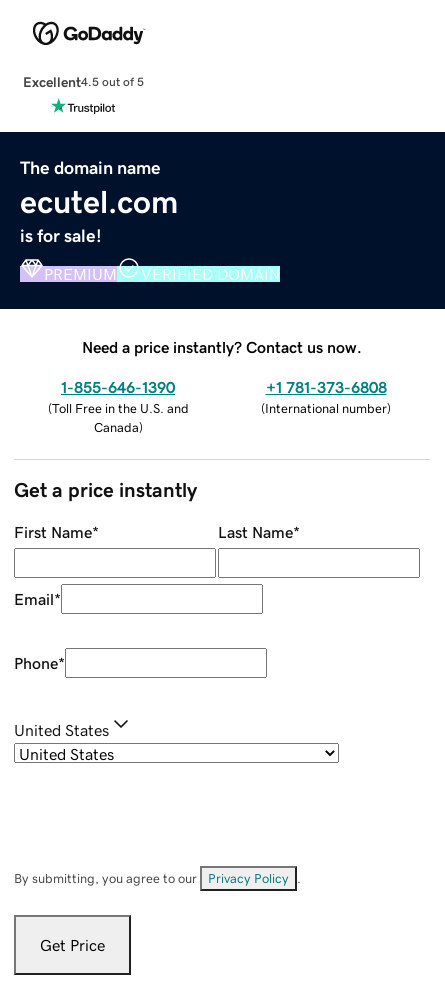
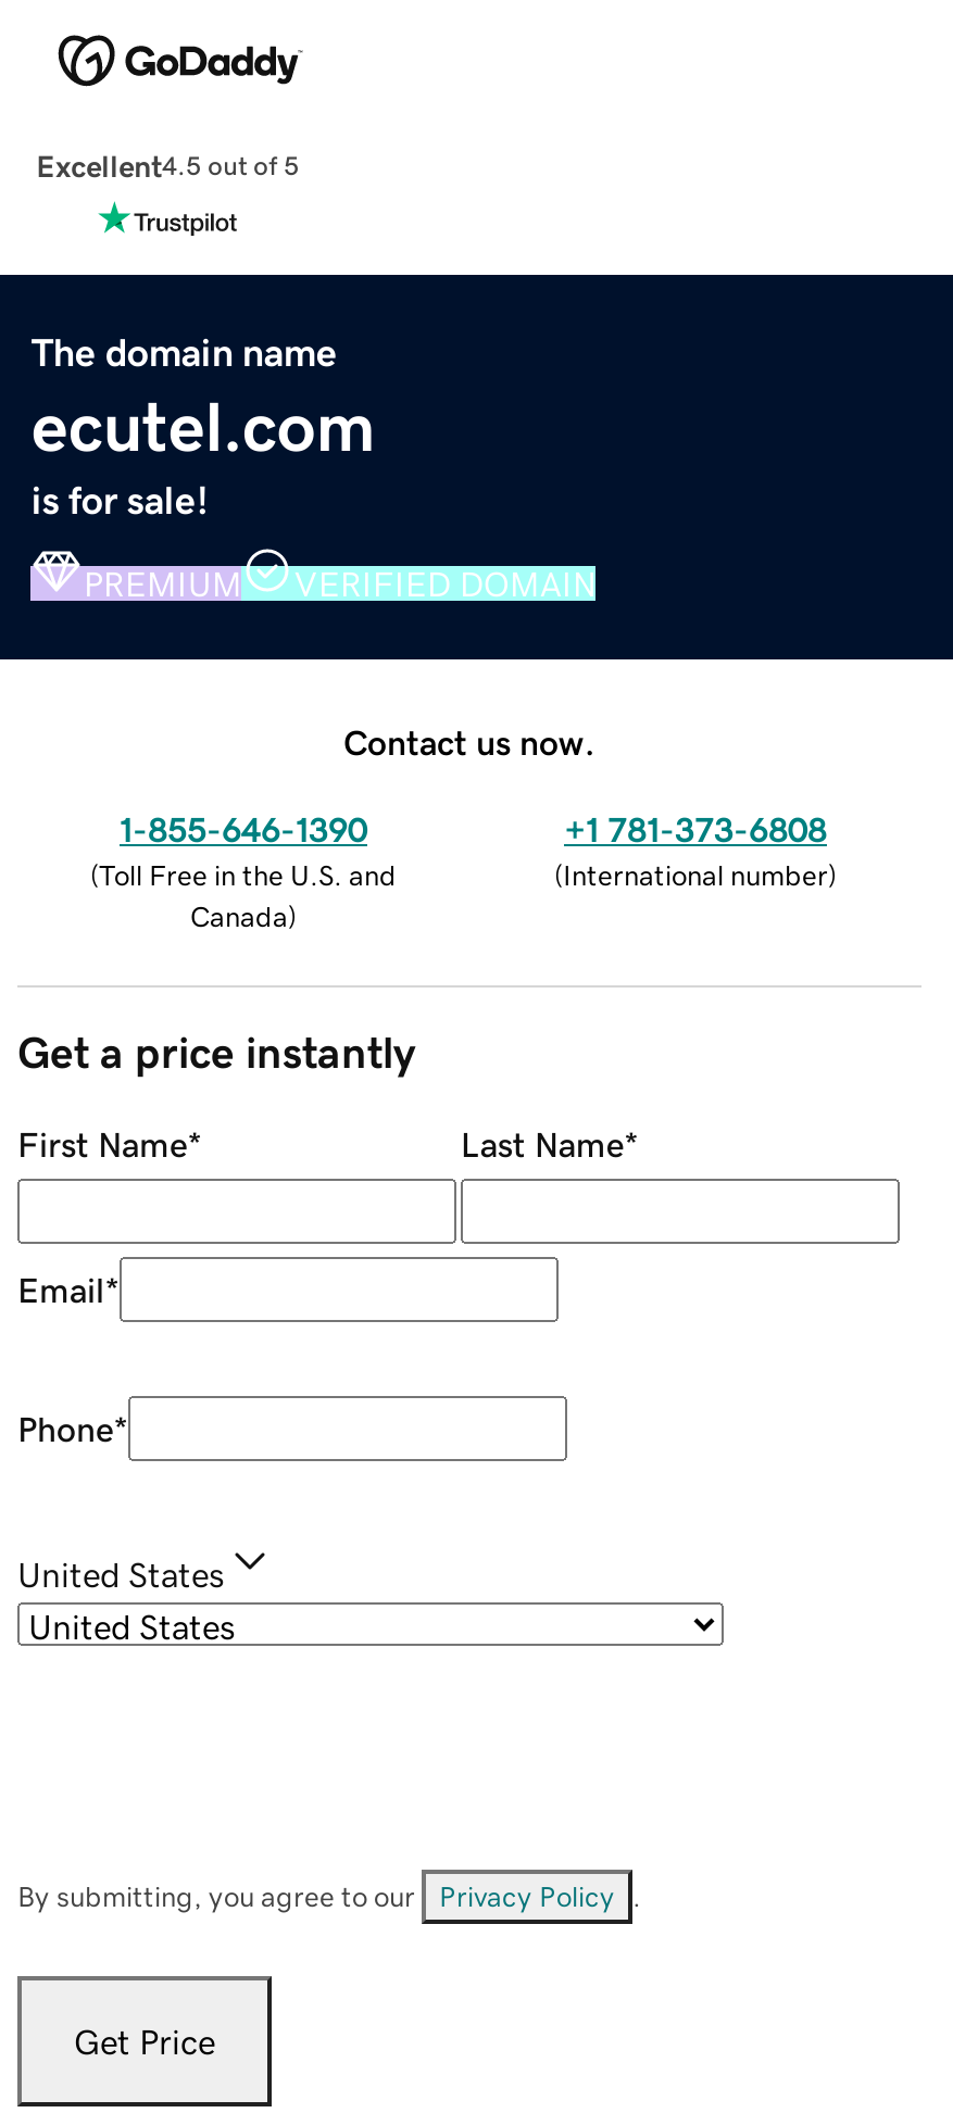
[82,339,362,355] Need a price instantly? Contact us now. -> [343,724,595,759] Contact us now.

